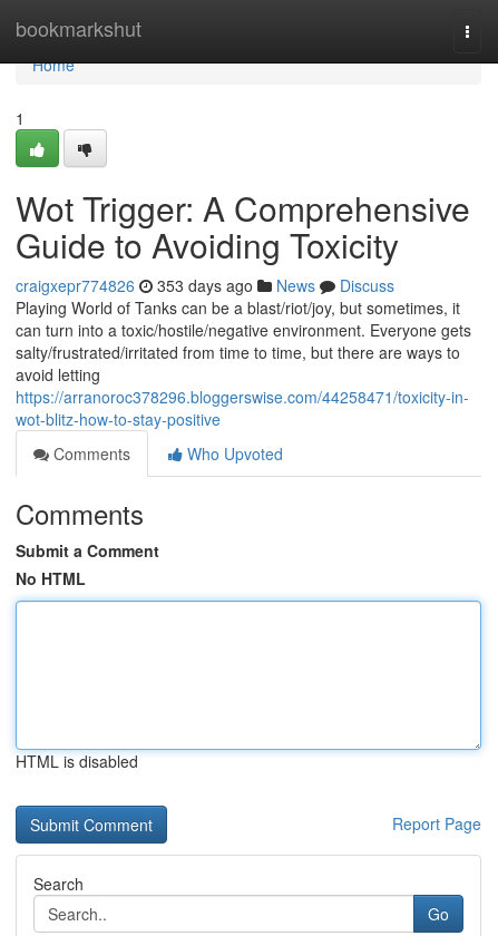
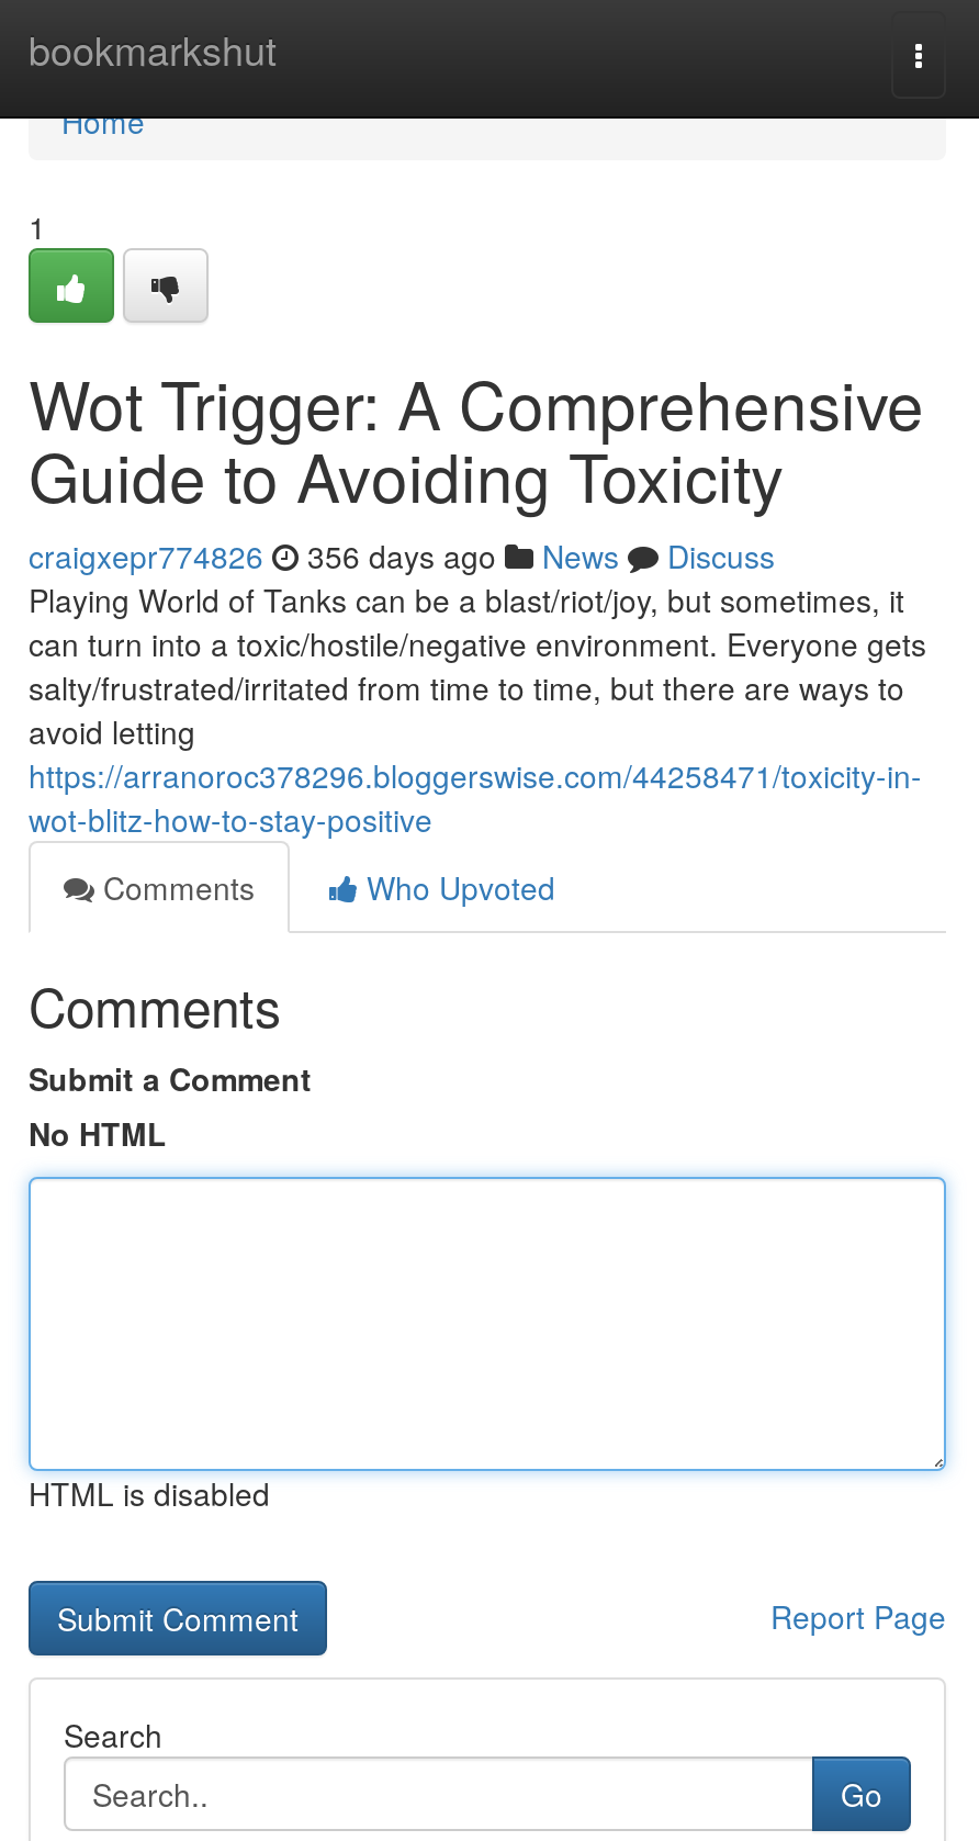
[16,274,394,296] craigxepr774826 353 days ago News Discuss -> [29,534,775,577] craigxepr774826 356 days ago News Discuss

